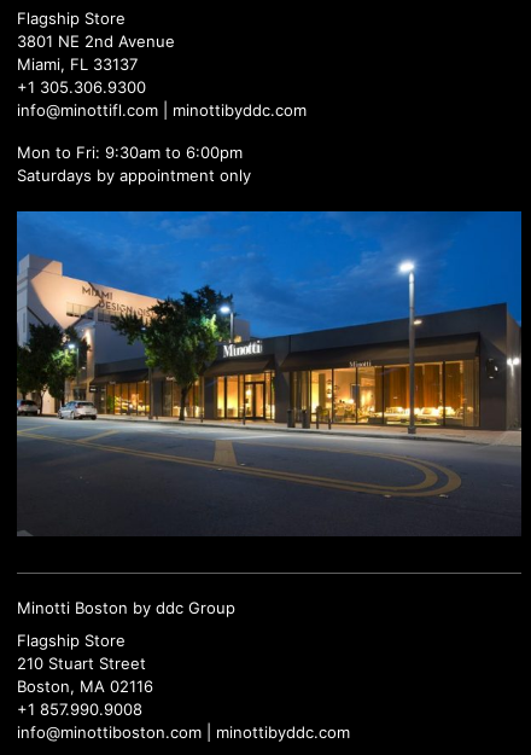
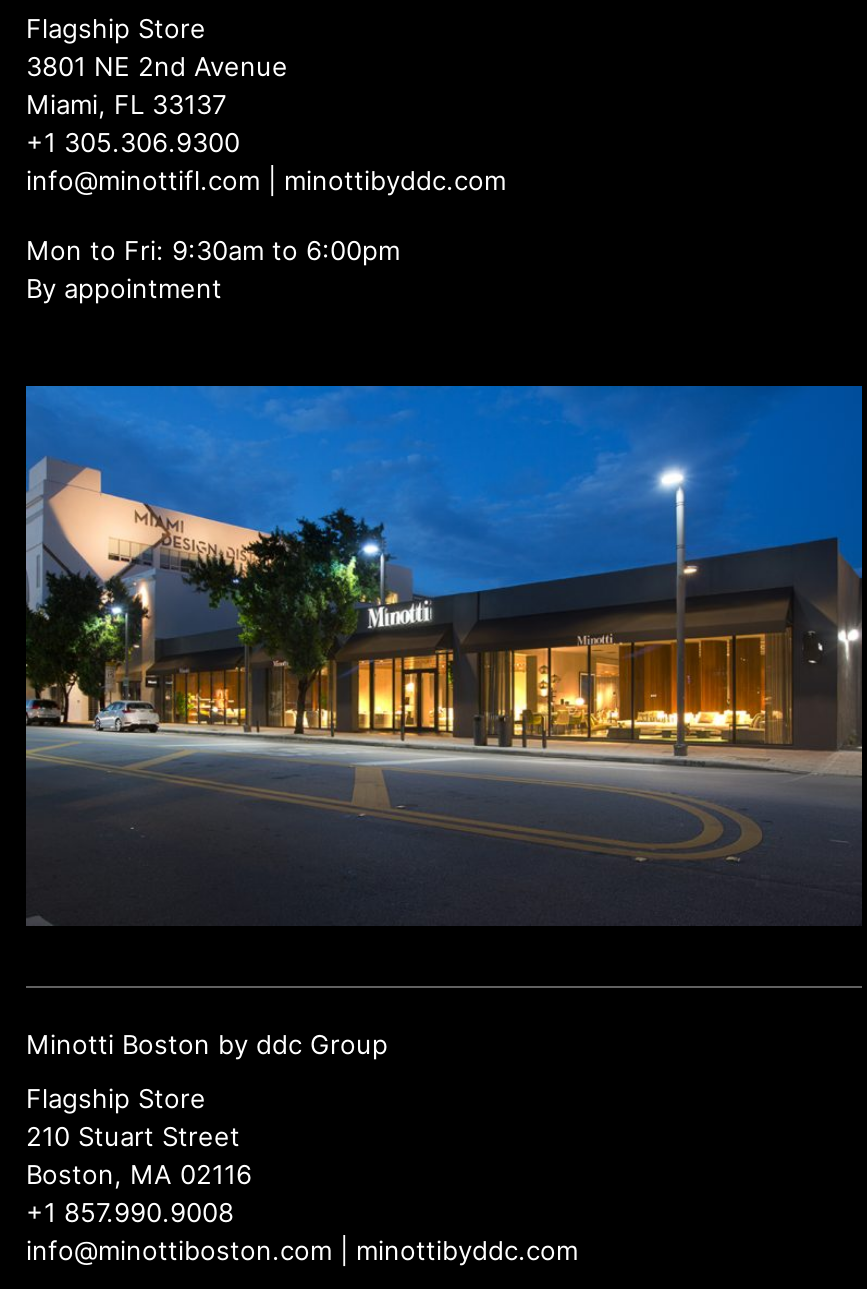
[17,165,251,185] Saturdays by appointment only -> [26,273,222,305] By appointment

